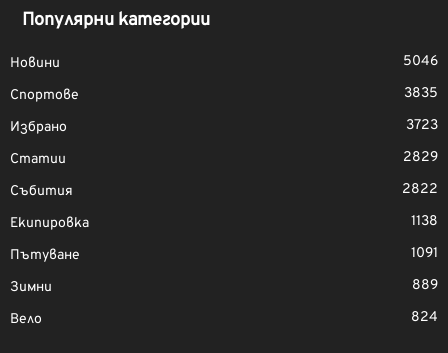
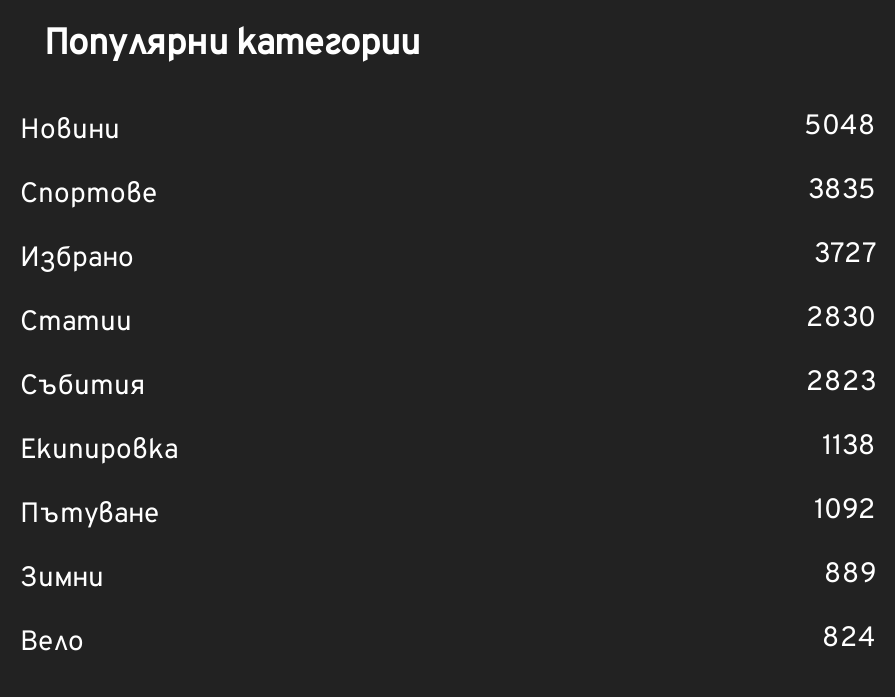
[403,53,438,70] 5046 -> [804,110,876,144] 5048
[406,117,438,134] 3723 -> [814,238,876,272] 3727
[403,149,438,166] 2829 -> [806,302,876,336] 2830
[402,181,438,198] 2822 -> [806,366,876,400] 2823
[411,245,438,262] 1091 -> [814,494,876,528] 1092

